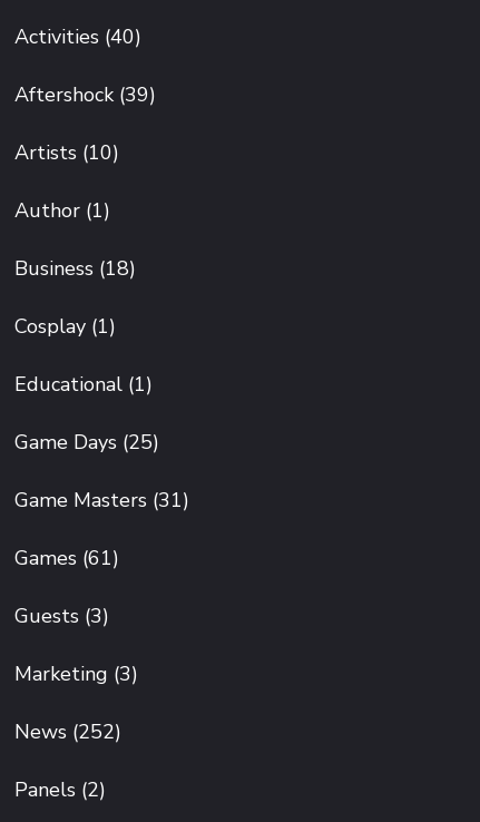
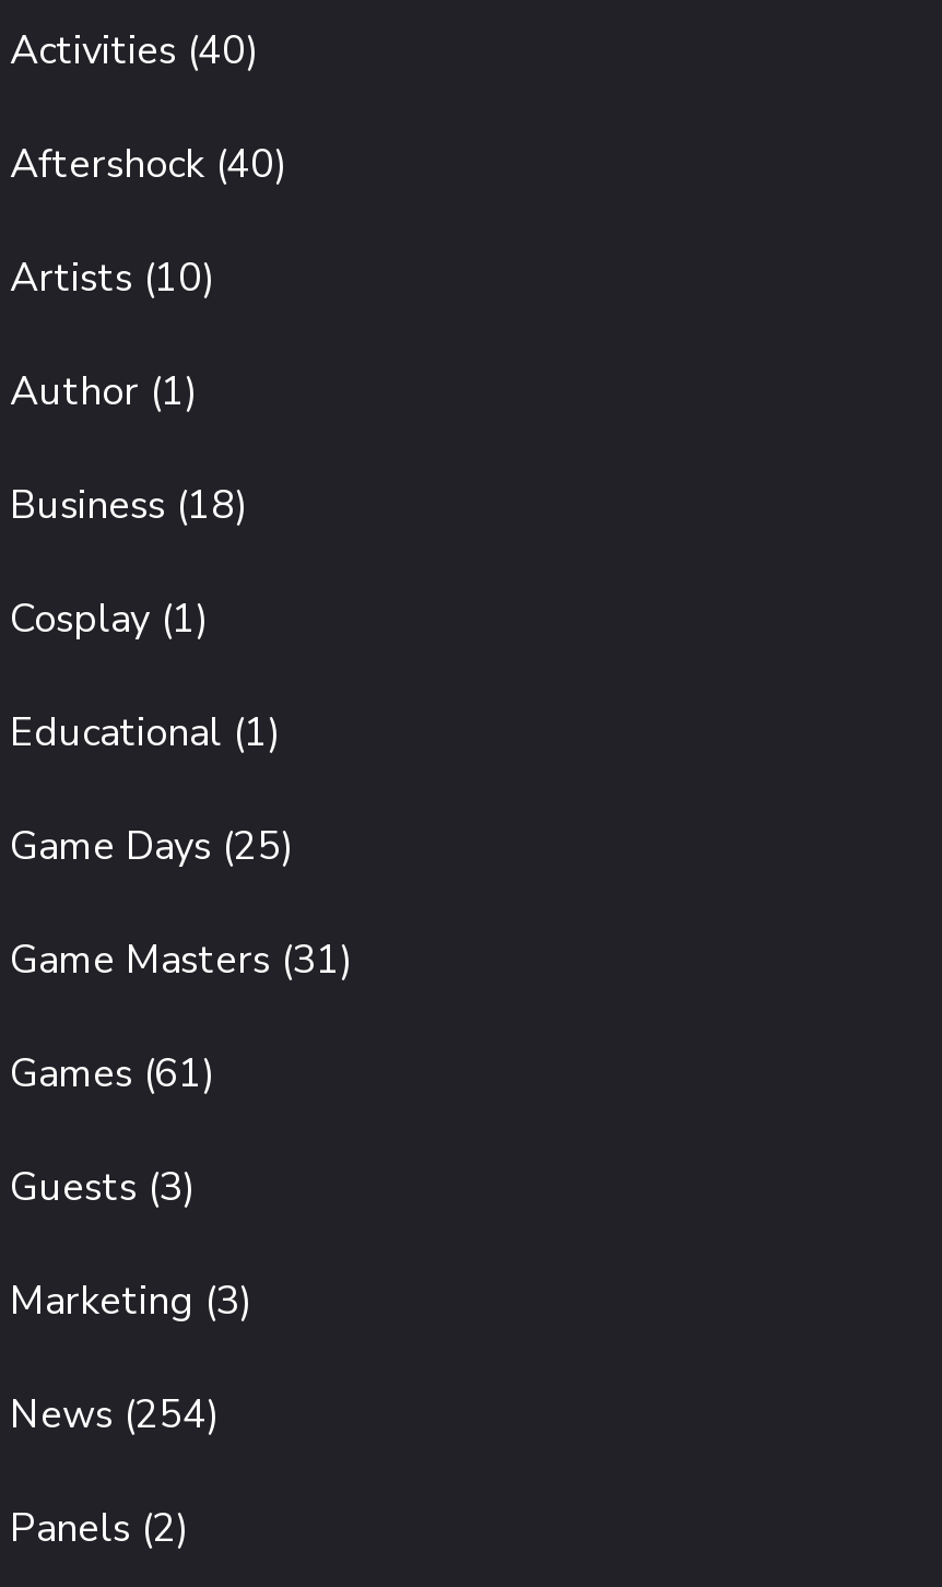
[14,82,156,108] Aftershock (39) -> [10,139,287,191] Aftershock (40)
[14,719,121,746] News (252) -> [10,1389,220,1441] News (254)

